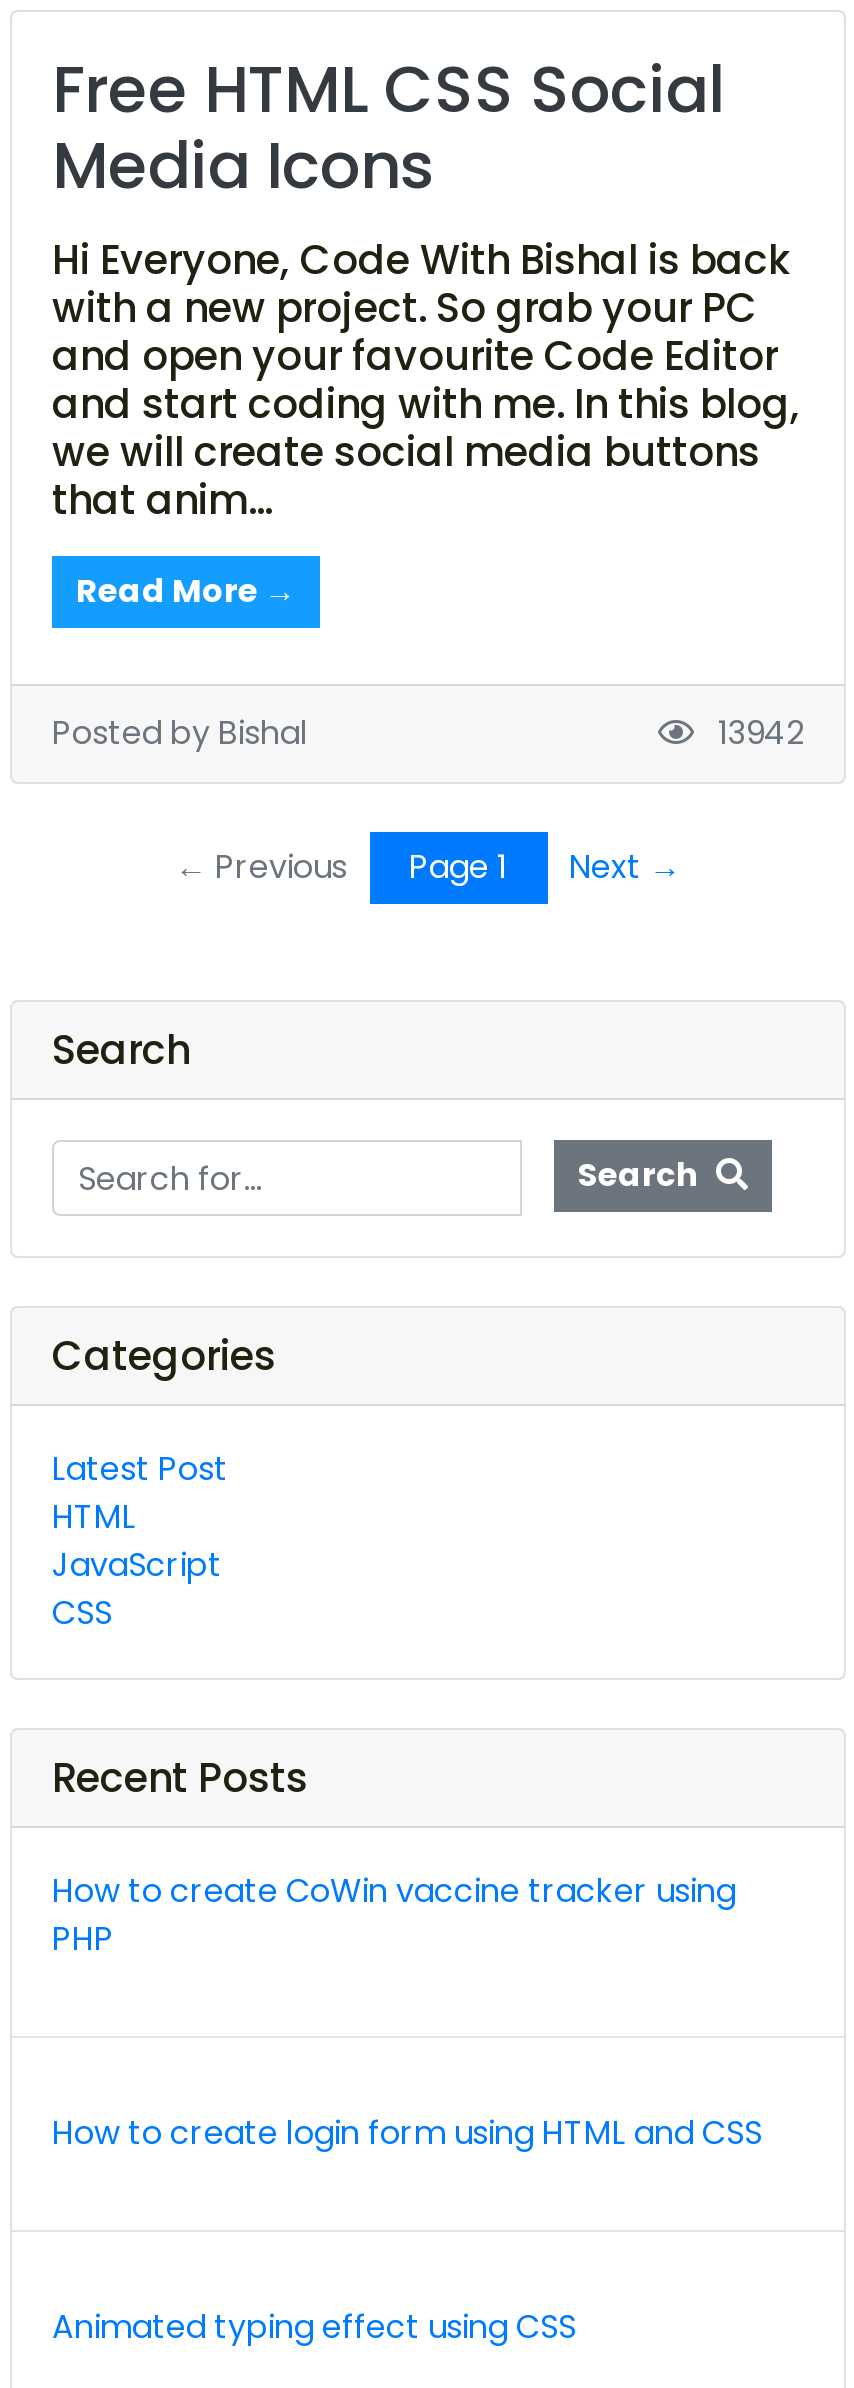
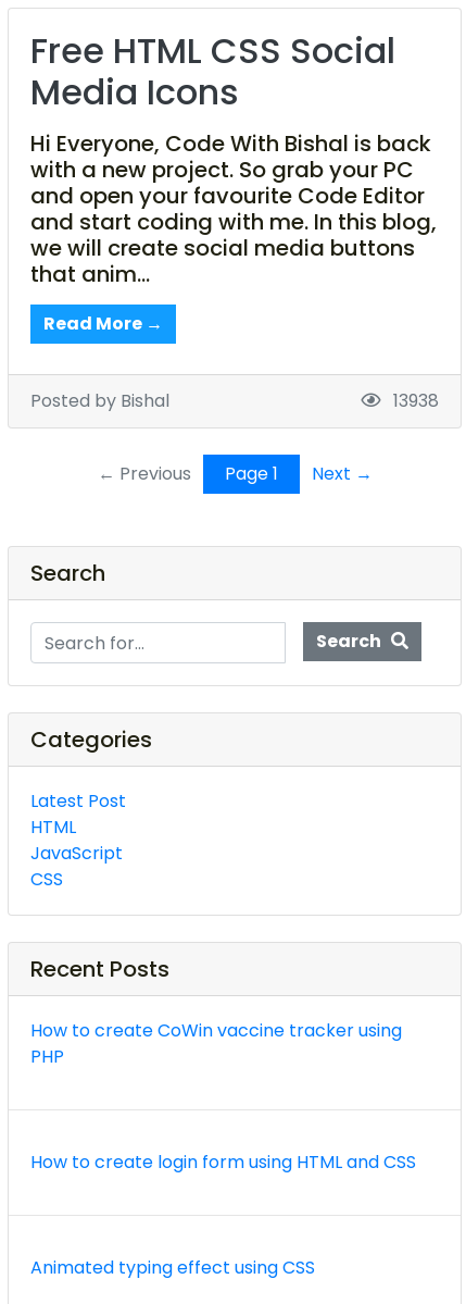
[694,710,804,756] 13942 -> [380,388,439,413] 13938

